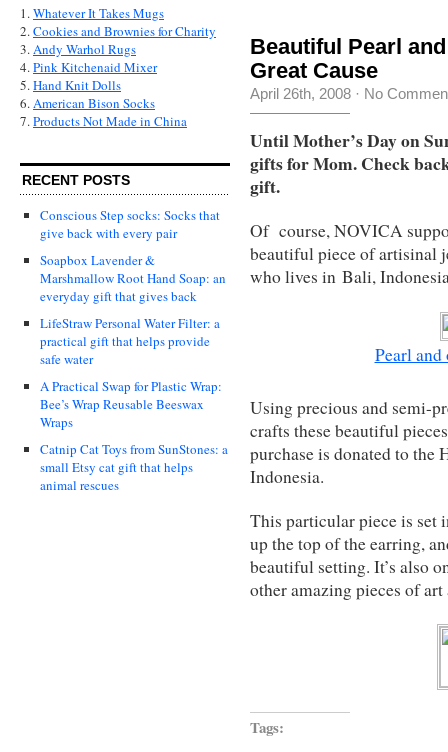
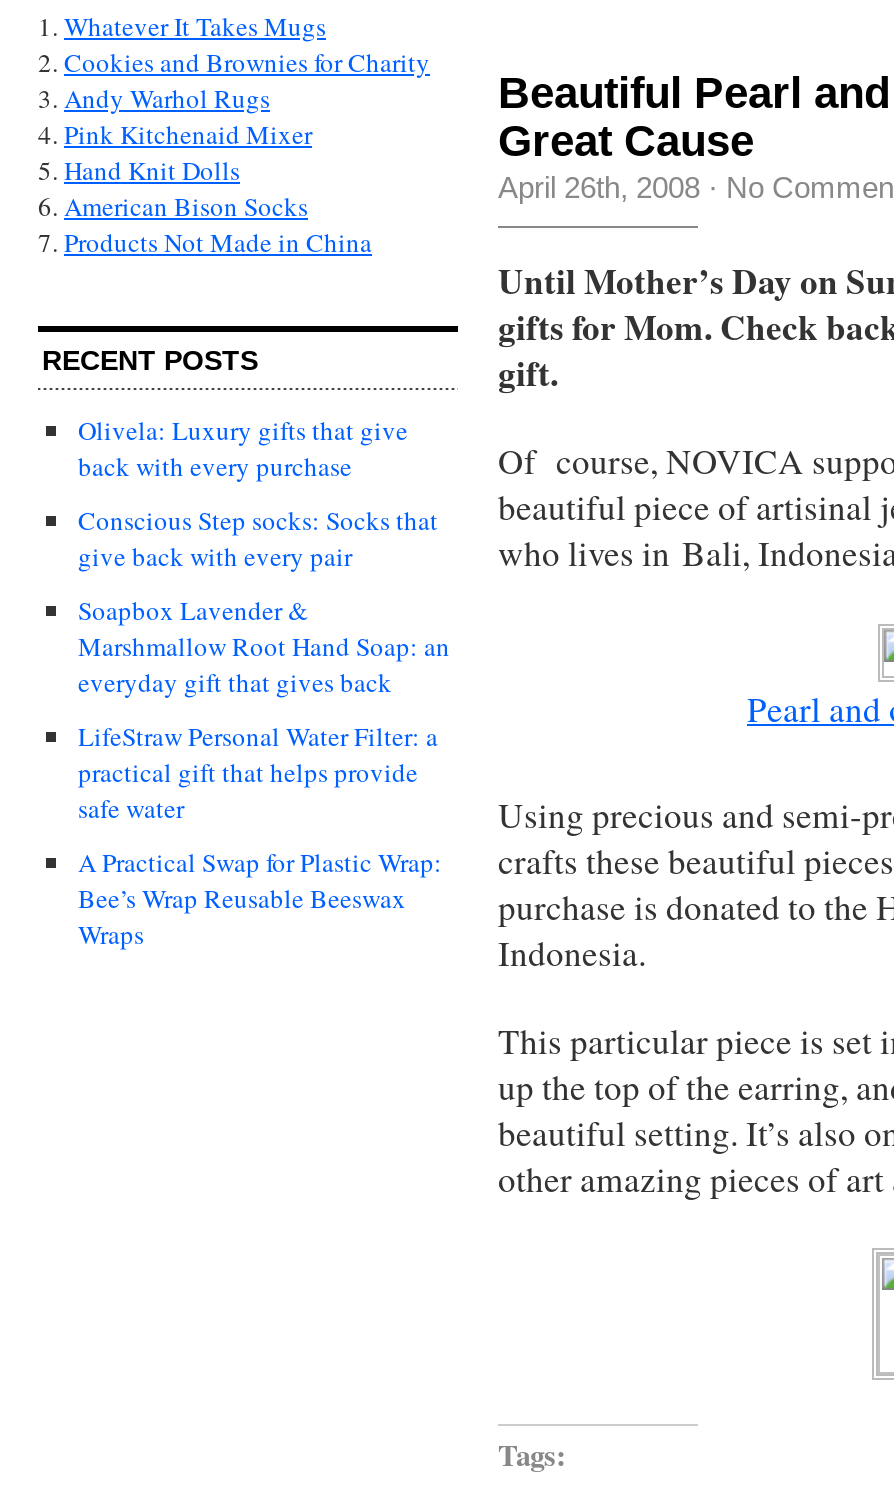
none -> [78,412,408,484] Olivela: Luxury gifts that give | back with every purchase
moved [40,206,226,431] -> [78,502,450,953]: Conscious Step socks: Socks that | give back with every pair | Soapbox Lavender & | ... | Bee’s Wrap Reusable Beeswax | Wraps
[40,440,228,494] Catnip Cat Toys from SunStones: a | small Etsy cat gift that helps | animal rescues -> none

